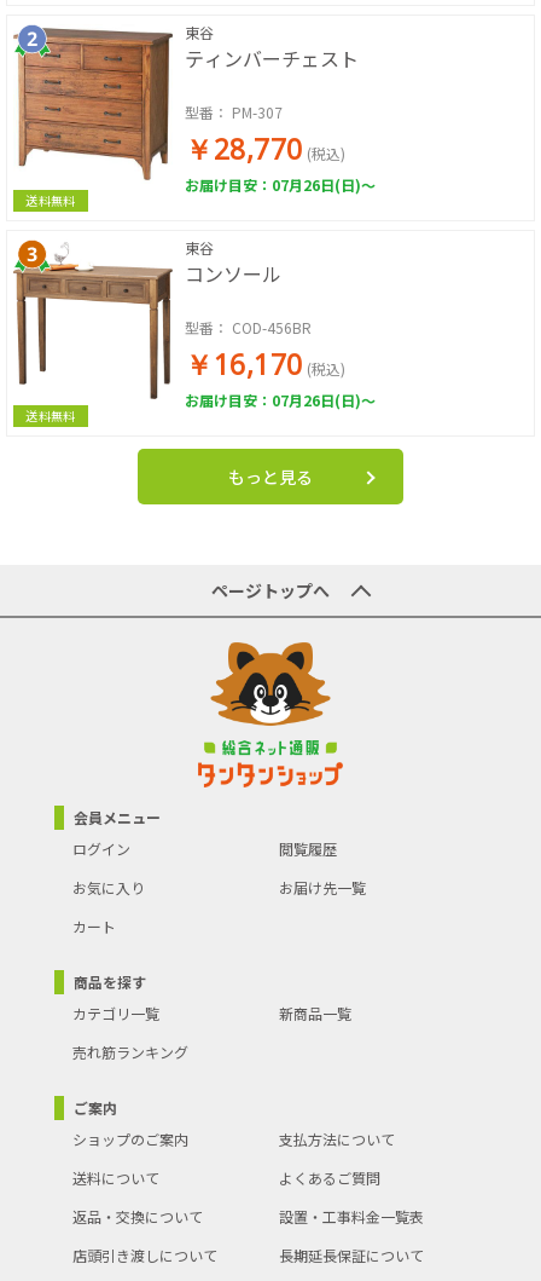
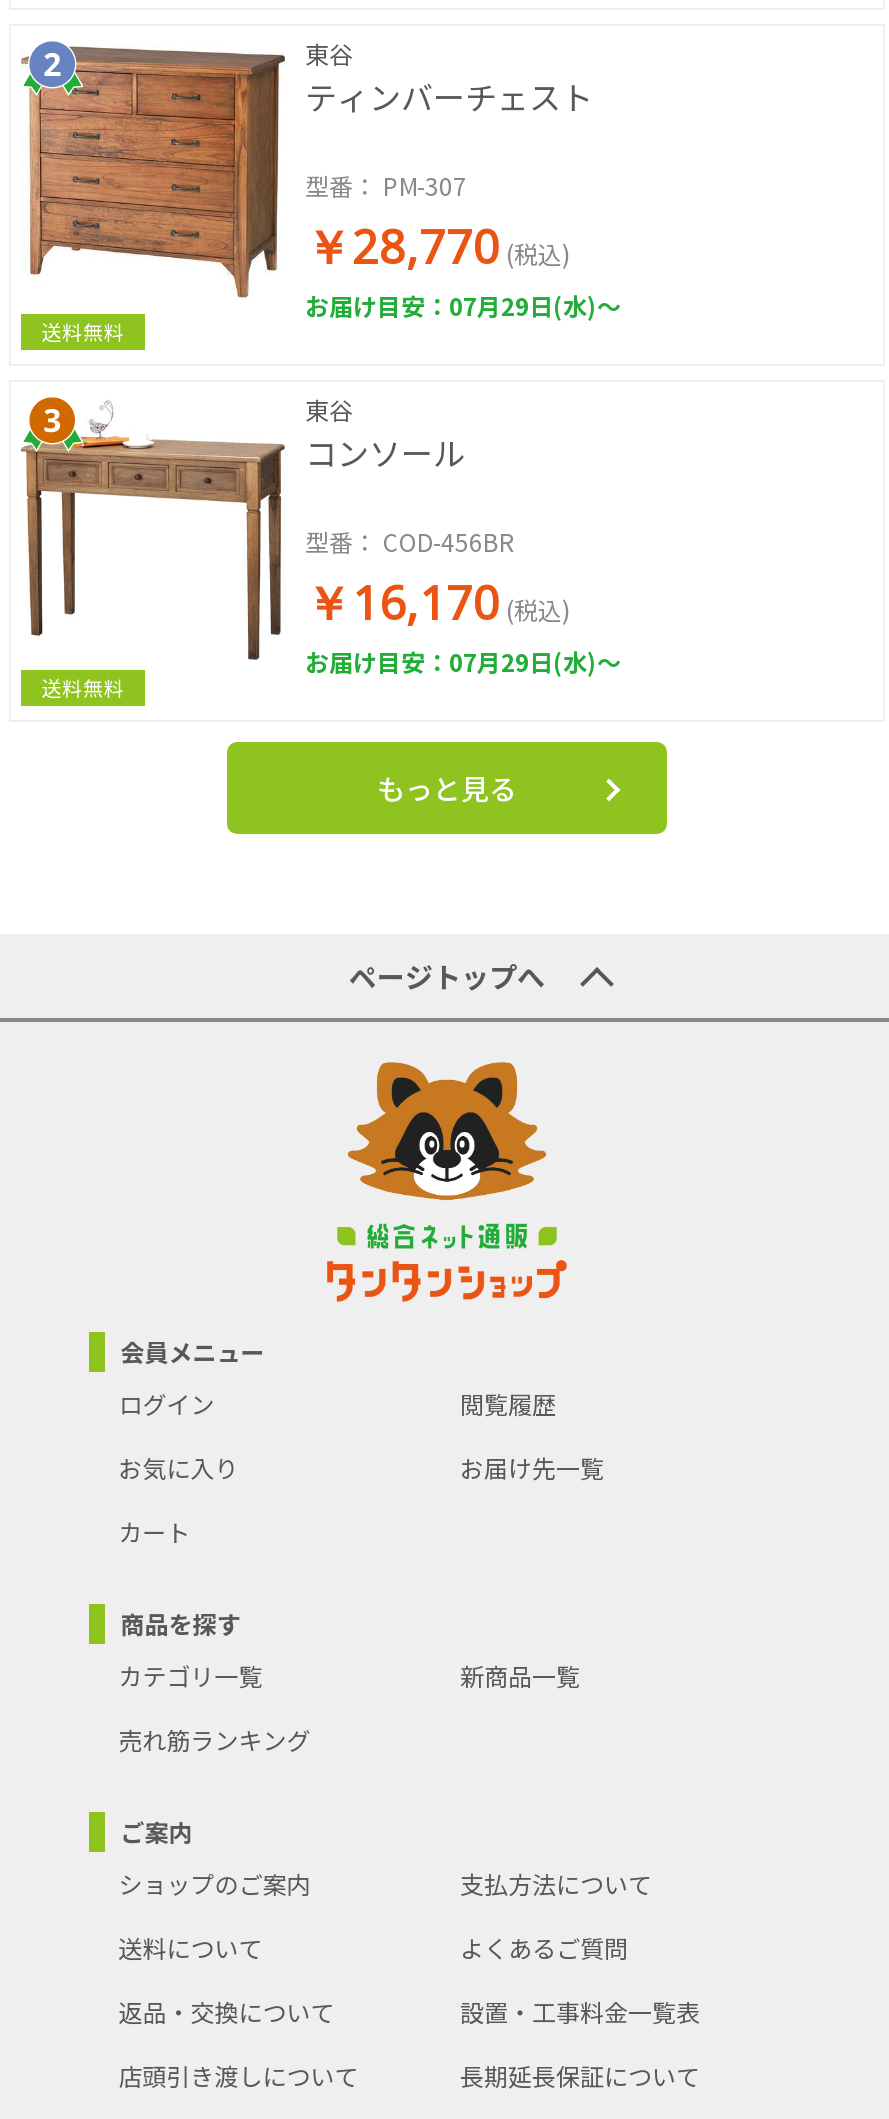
[185,174,376,195] お届け目安：07月26日(日)～ -> [305,288,621,322] お届け目安：07月29日(水)～
[185,390,376,410] お届け目安：07月26日(日)～ -> [305,644,621,678] お届け目安：07月29日(水)～

